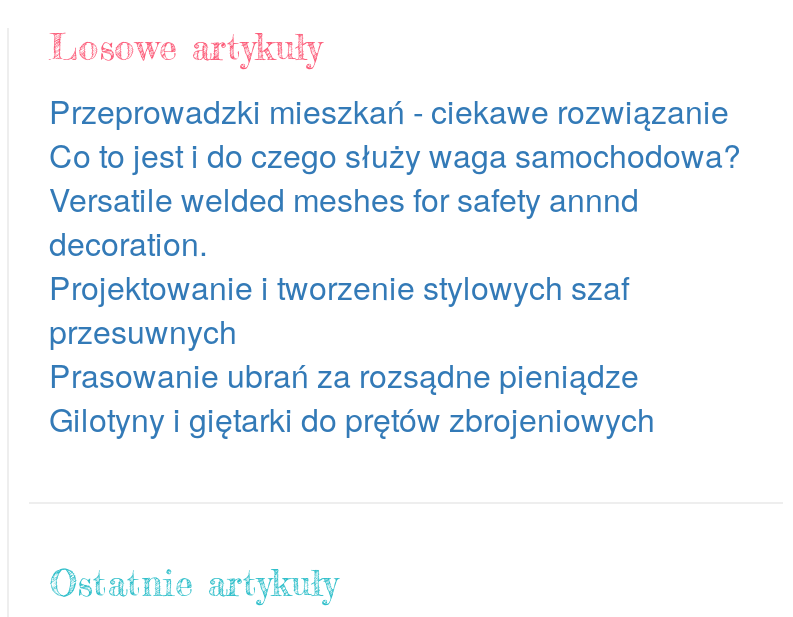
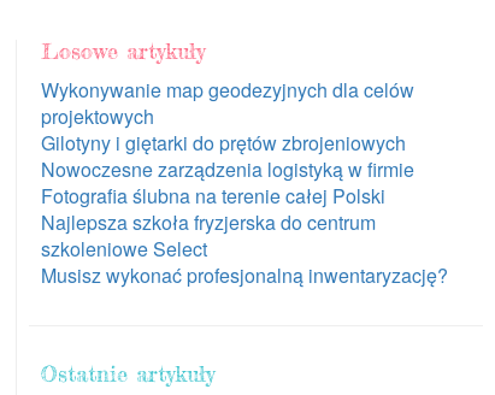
[49,88,741,398] Przeprowadzki mieszkań - ciekawe rozwiązanie | Co to jest i do czego służy waga samochodowa? | Versatile welded meshes for safety annnd | decoration. | Projektowanie i tworzenie stylowych szaf | przesuwnych | Prasowanie ubrań za rozsądne pieniądze -> [41,76,414,130] Wykonywanie map geodezyjnych dla celów | projektowych
moved [49,396,655,442] -> [41,129,406,156]: Gilotyny i giętarki do prętów zbrojeniowych
none -> [41,155,448,289] Nowoczesne zarządzenia logistyką w firmie | Fotografia ślubna na terenie całej Polski | Najlepsza szkoła fryzjerska do centrum | szkoleniowe Select | Musisz wykonać profesjonalną inwentaryzację?

